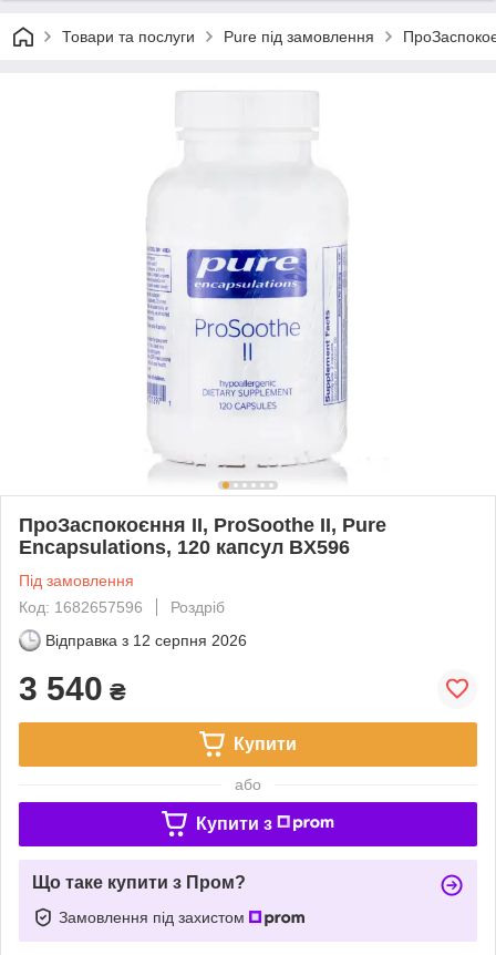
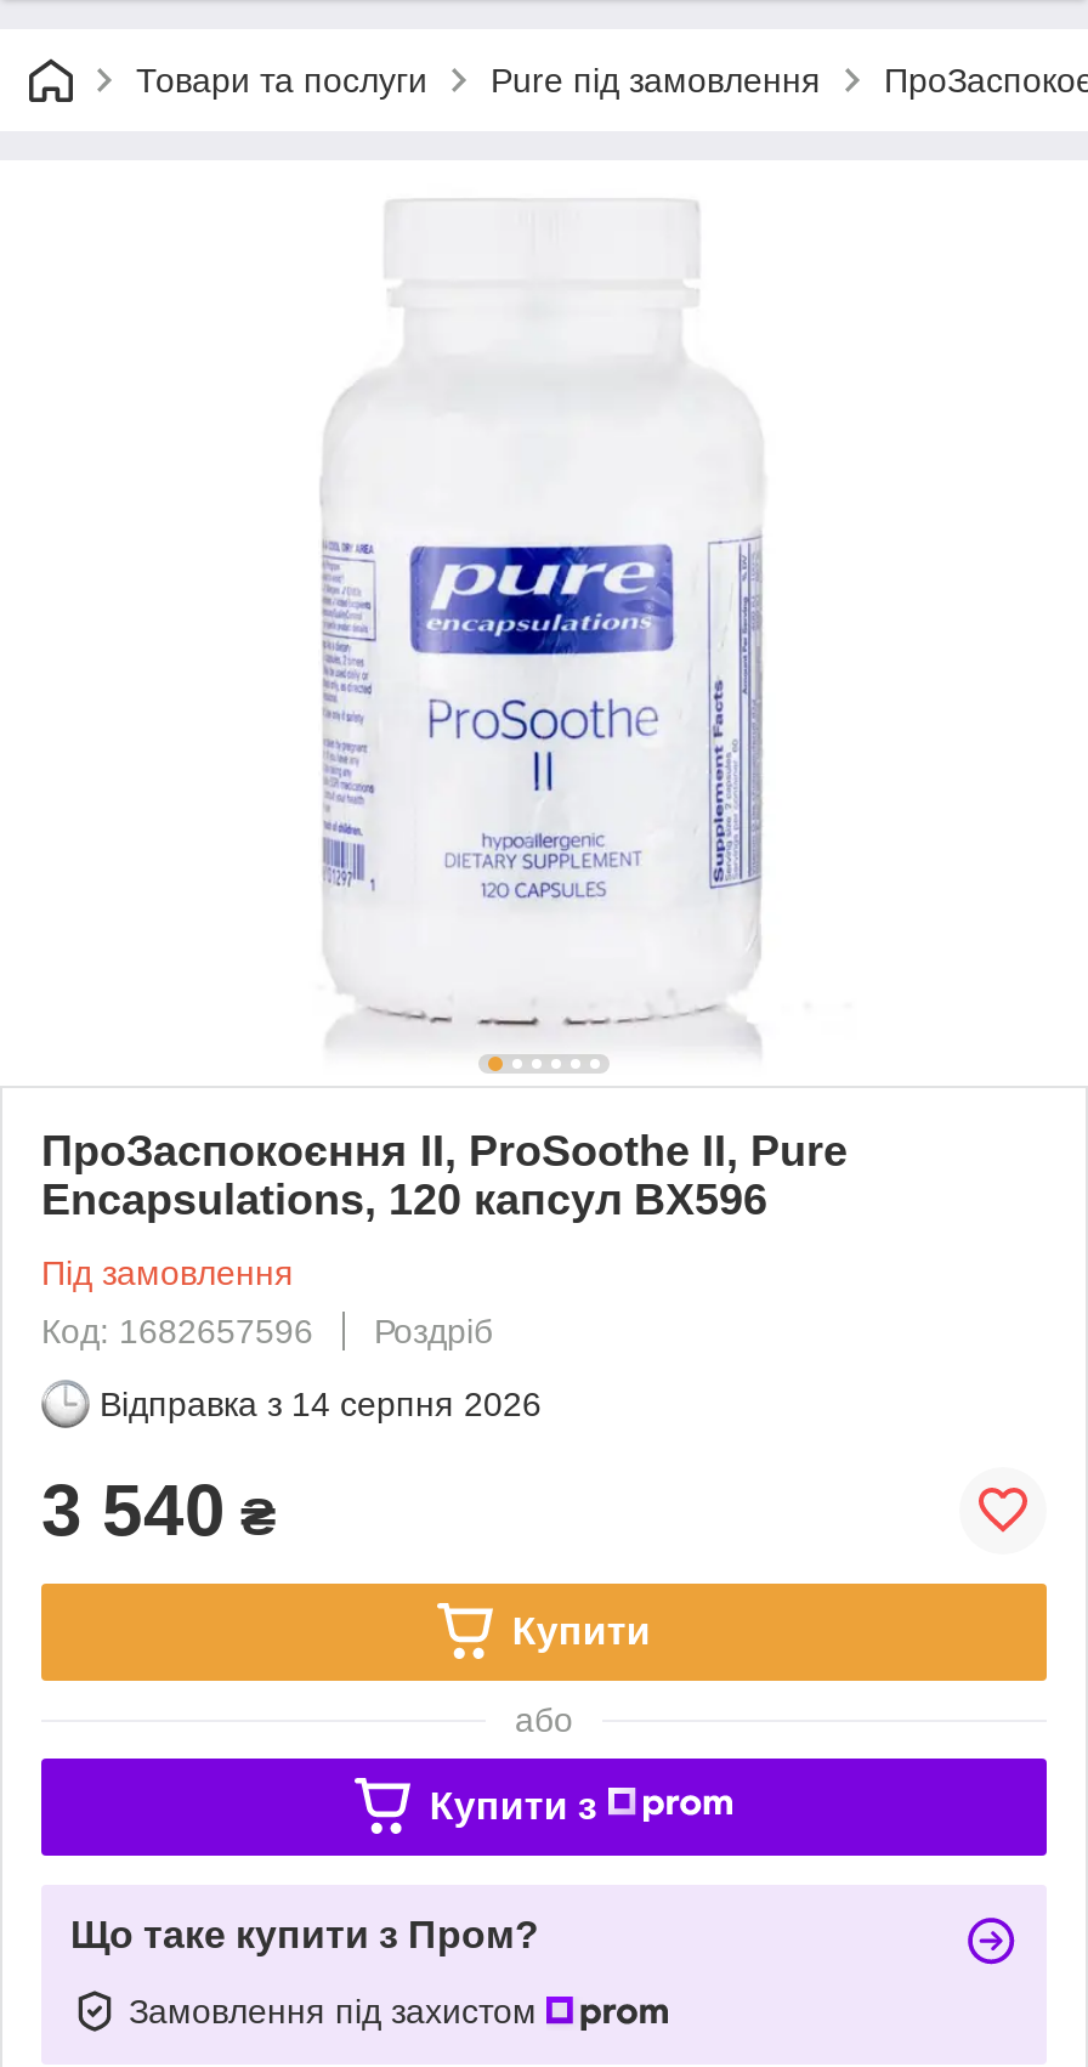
[45,631,247,649] Відправка з 12 серпня 2026 -> [100,1384,542,1423] Відправка з 14 серпня 2026

